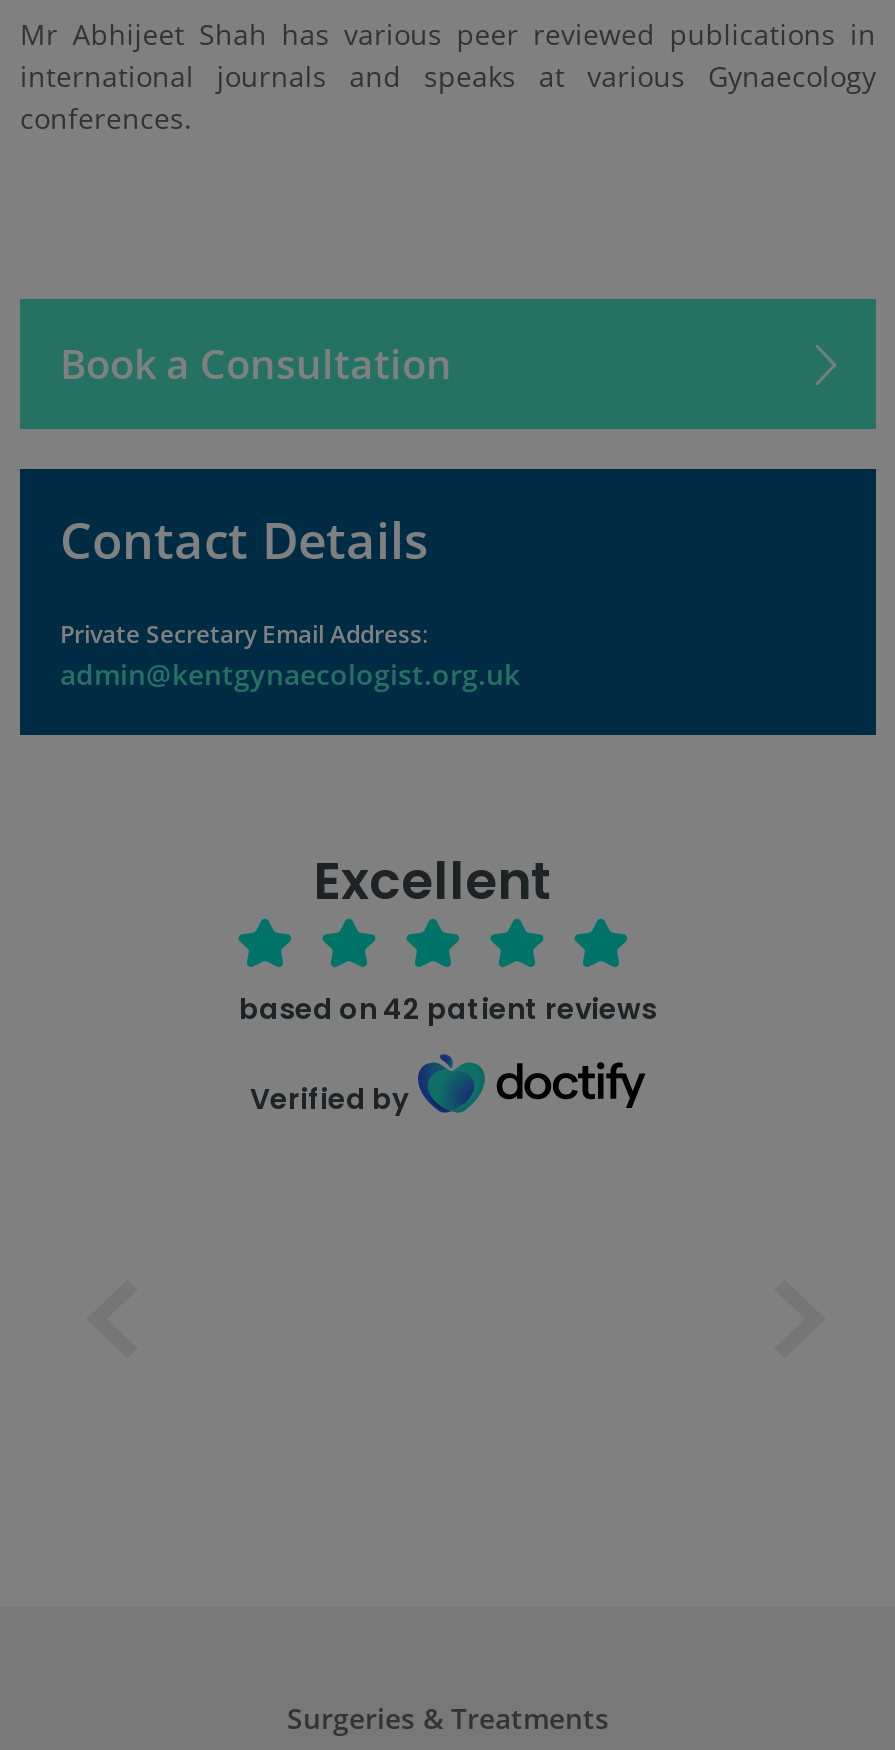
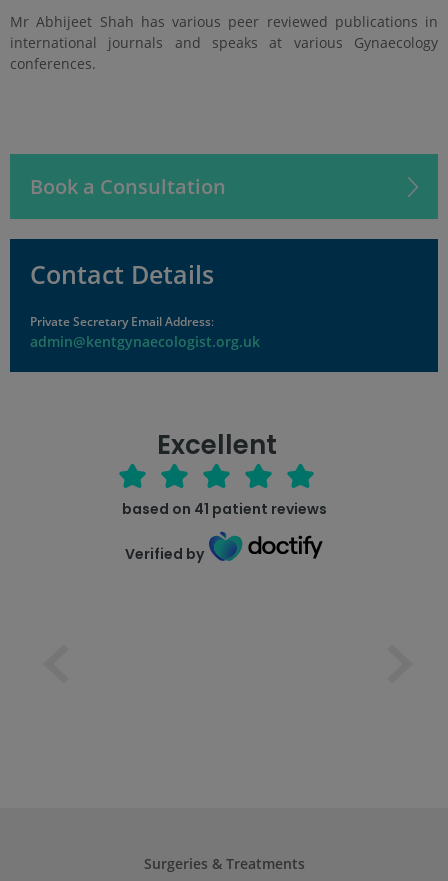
[239,989,657,1029] based on 42 patient reviews -> [121,499,326,519] based on 41 patient reviews

